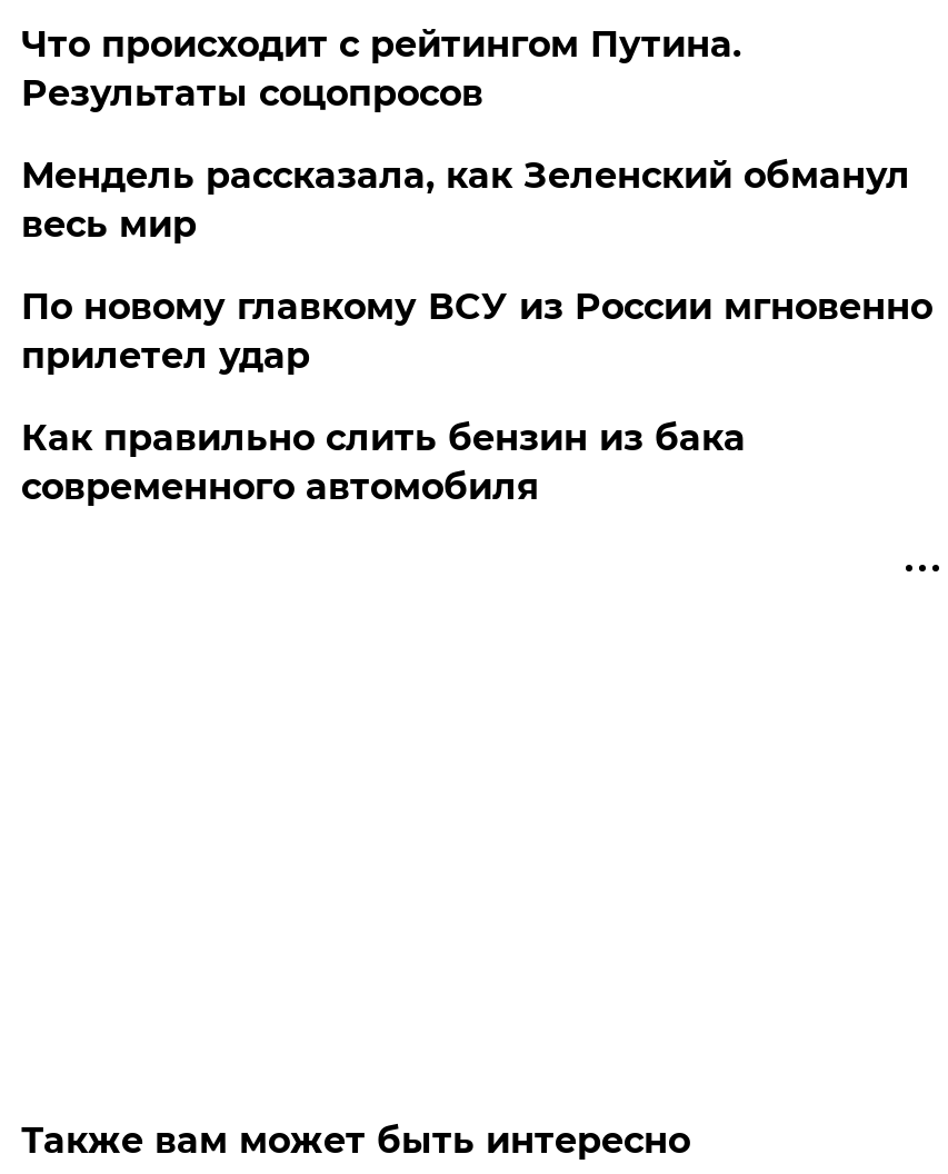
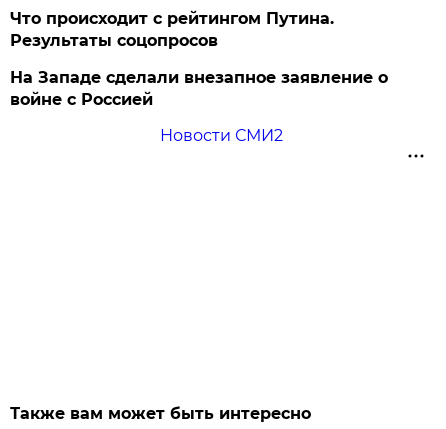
[21,155,932,508] Мендель рассказала, как Зеленский обманул | весь мир | По новому главкому ВСУ из России мгновенно | прилетел удар | Как правильно слить бензин из бака | современного автомобиля -> [10,68,388,145] На Западе сделали внезапное заявление о | войне с Россией | Новости СМИ2

